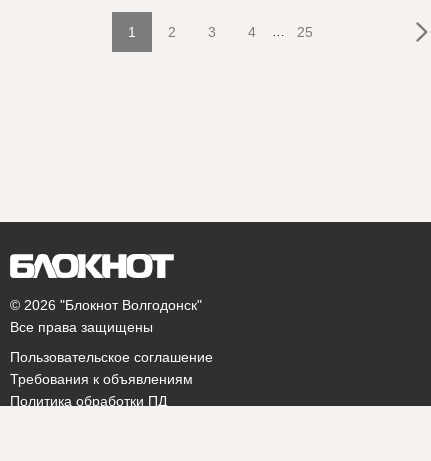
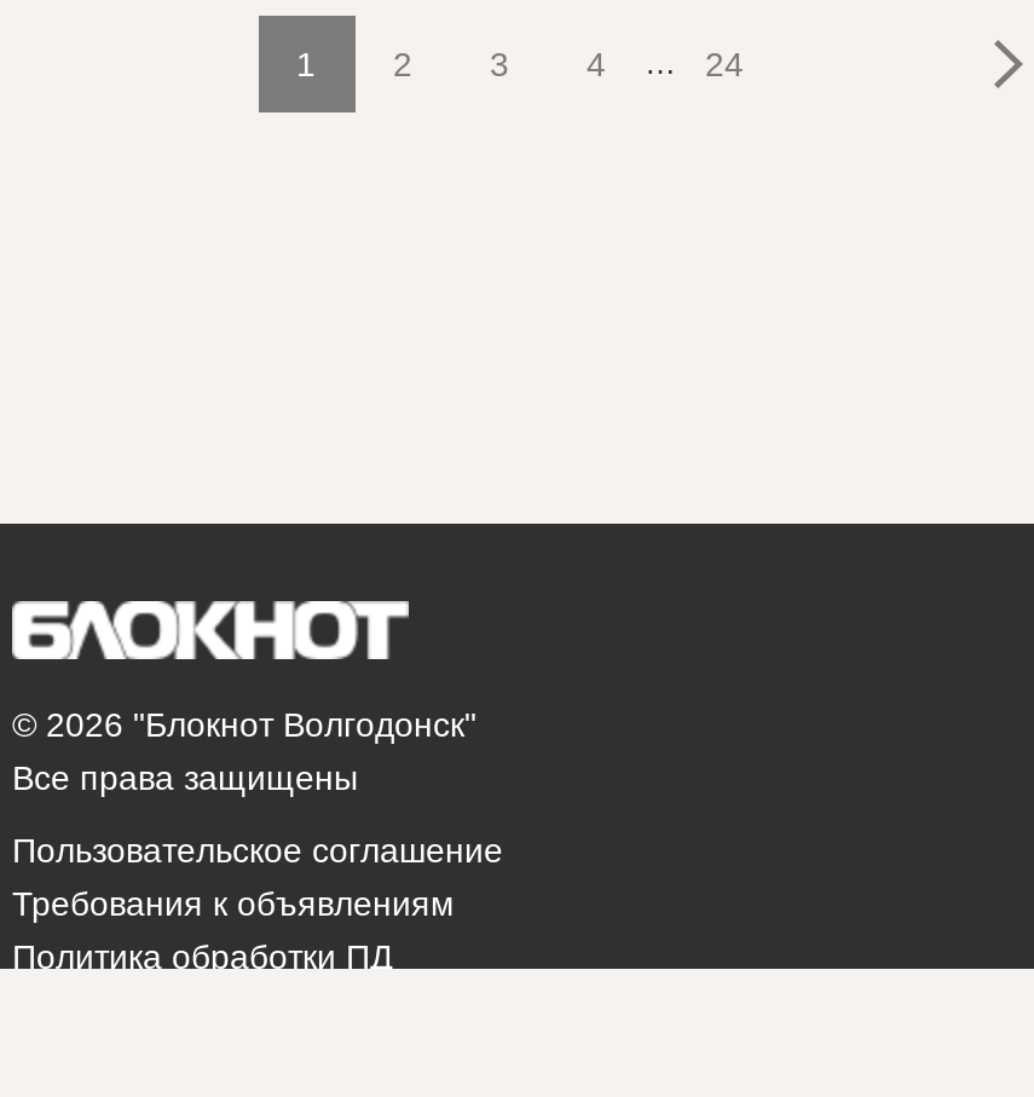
[296,24,312,40] 25 -> [705,44,744,82] 24

